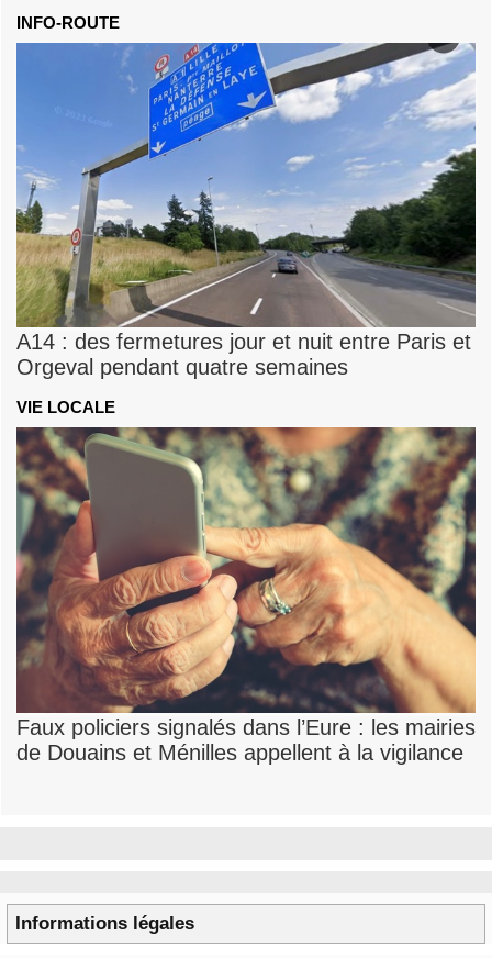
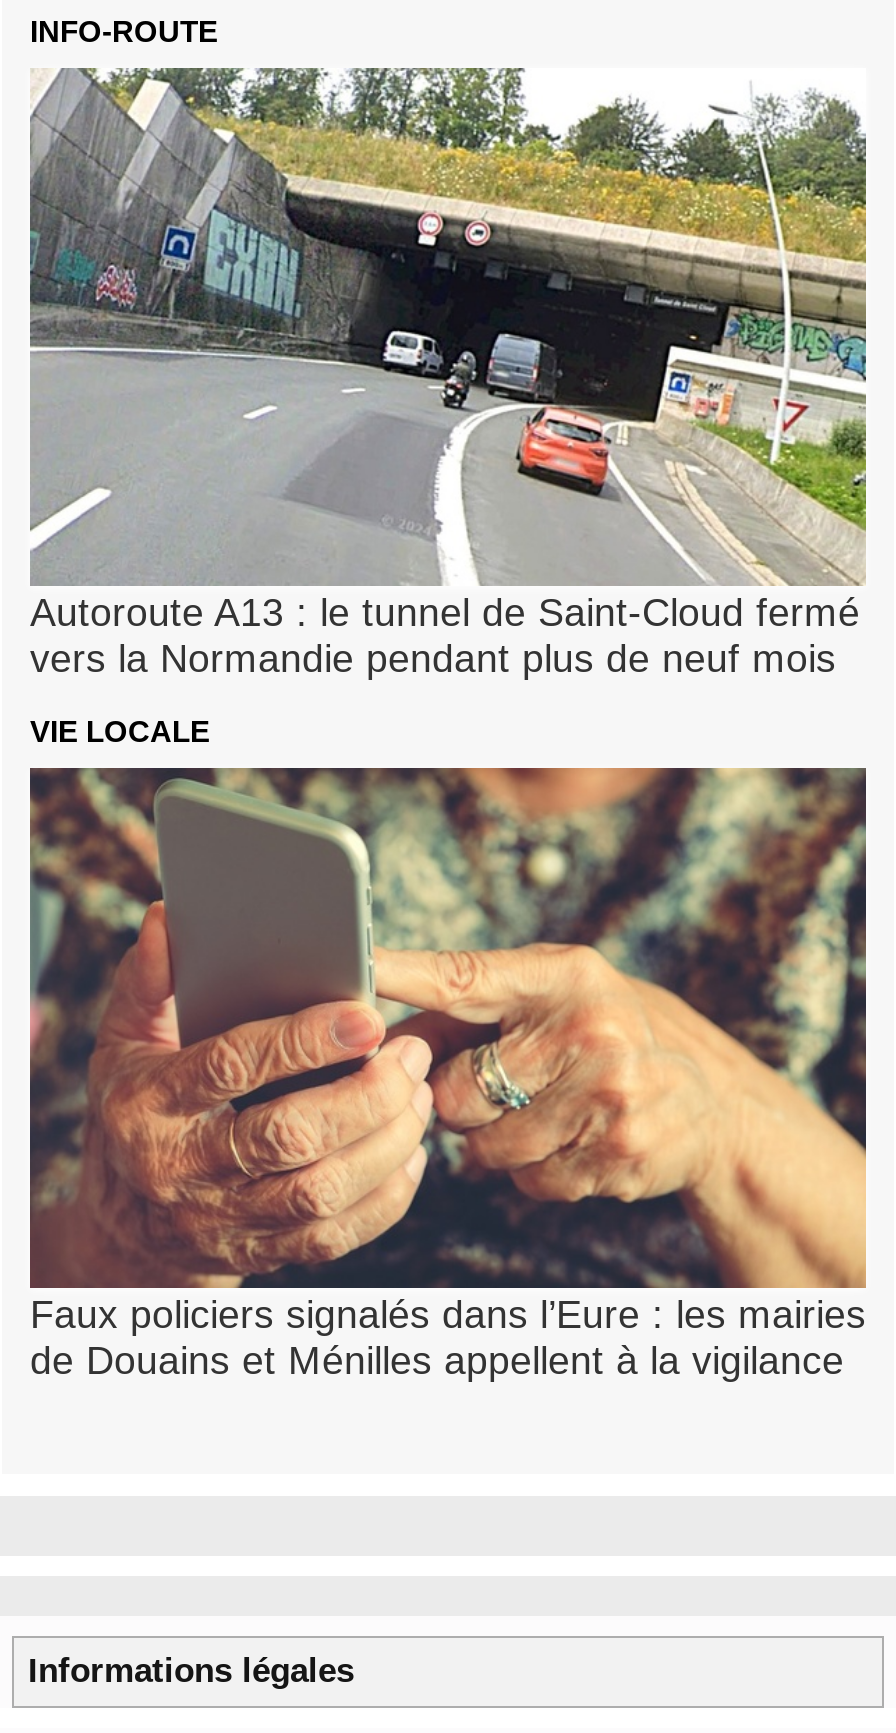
[15,42,477,380] [image] | A14 : des fermetures jour et nuit entre Paris et | Orgeval pendant quatre semaines -> [28,66,868,681] [image] | Autoroute A13 : le tunnel de Saint-Cloud fermé | vers la Normandie pendant plus de neuf mois

